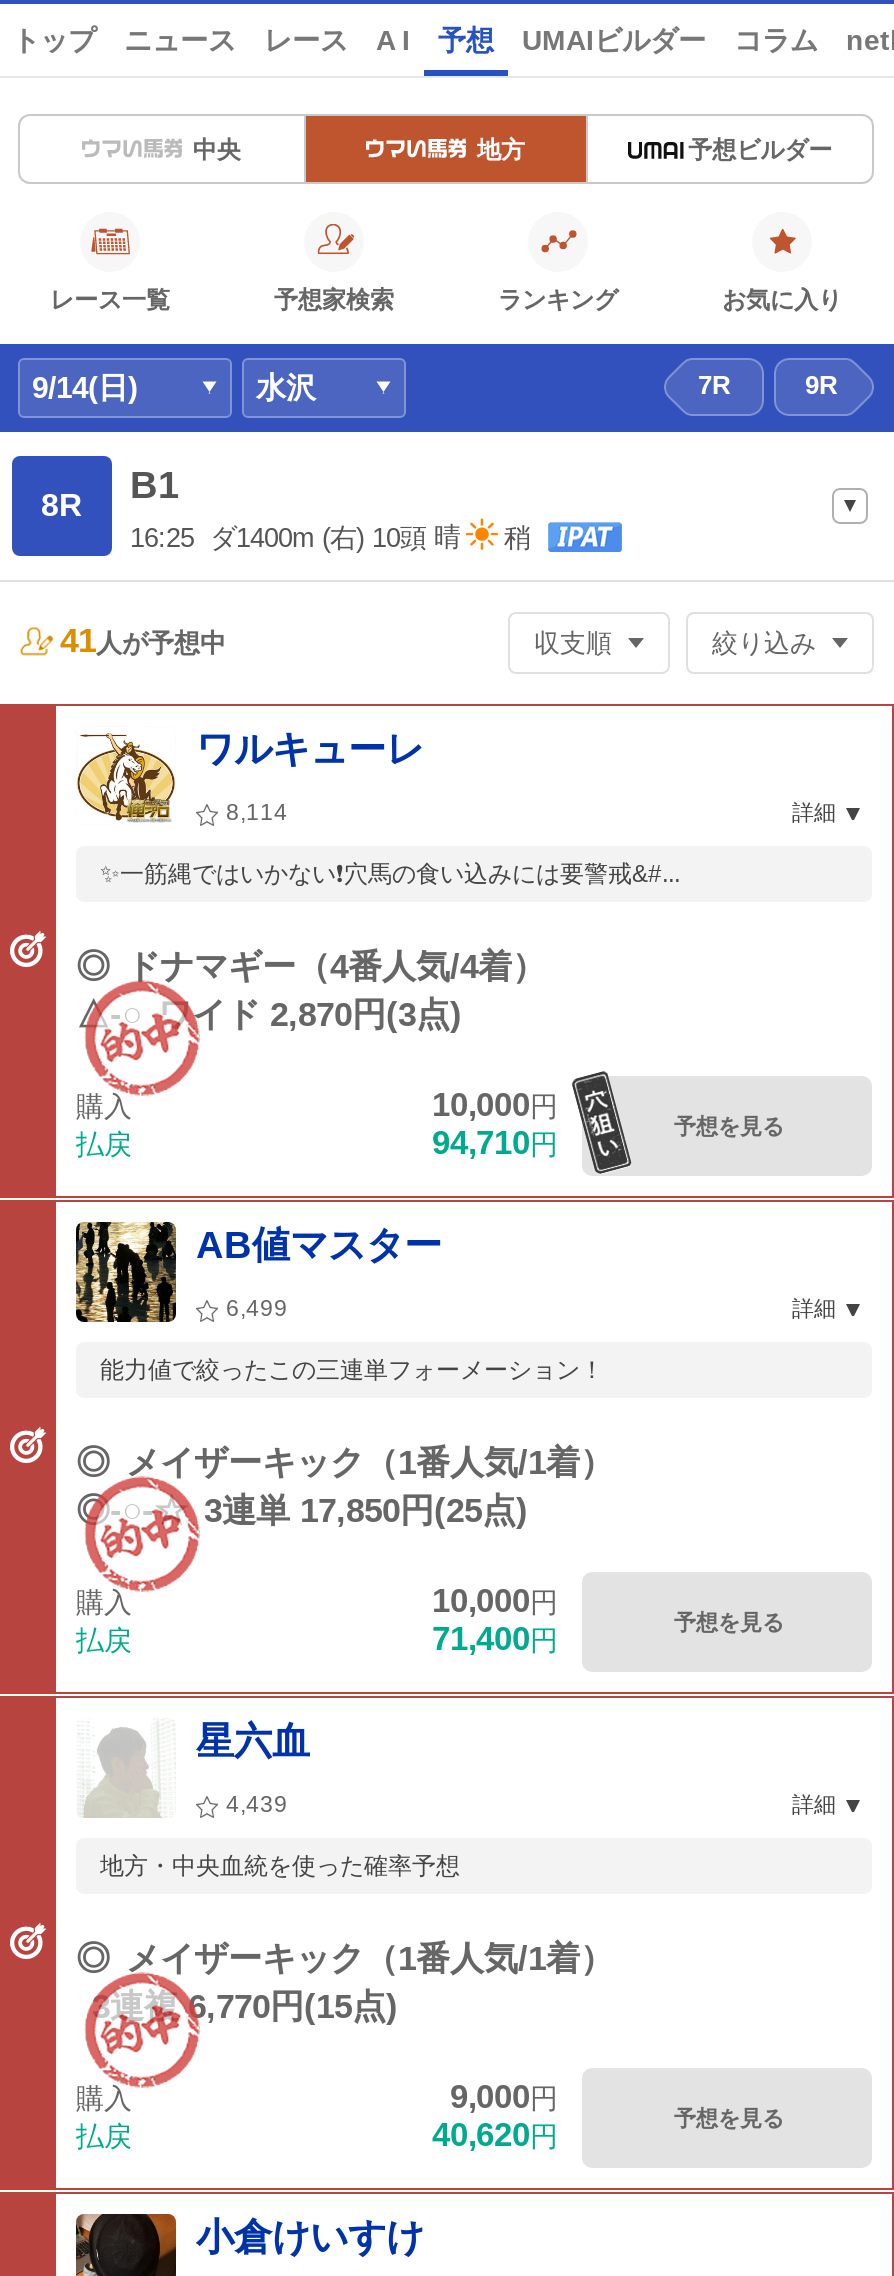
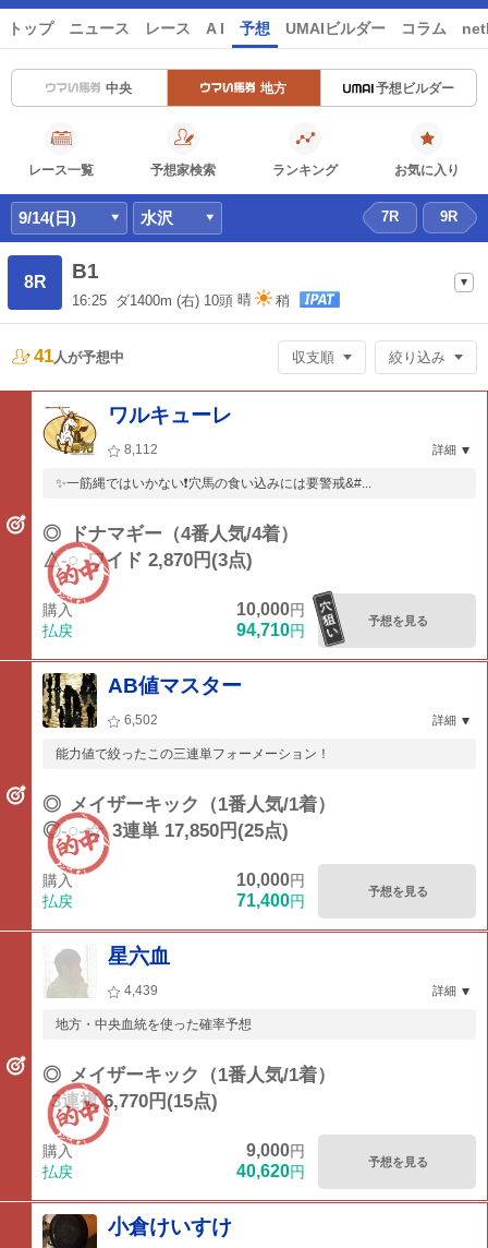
[226,800,288,824] 8,114 -> [124,443,158,456] 8,112
[226,1296,288,1320] 6,499 -> [124,713,158,727] 6,502

